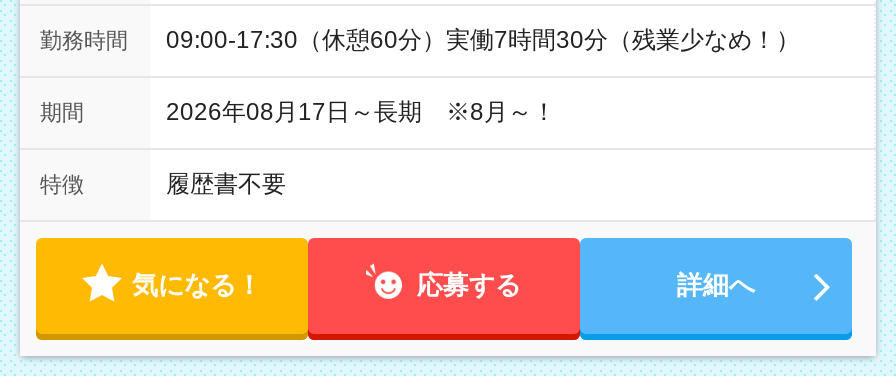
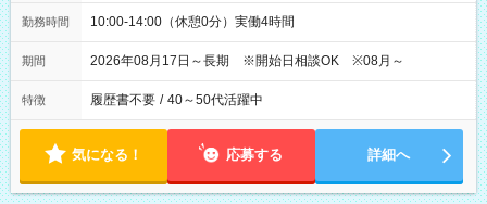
[166,26,800,54] 09:00-17:30（休憩60分）実働7時間30分（残業少なめ！） -> [90,14,295,29] 10:00-14:00（休憩0分）実働4時間
[166,98,552,126] 2026年08月17日～長期 ※8月～！ -> [90,53,402,68] 2026年08月17日～長期 ※開始日相談OK ※08月～
[166,170,286,198] 履歴書不要 -> [90,92,263,107] 履歴書不要 / 40～50代活躍中

